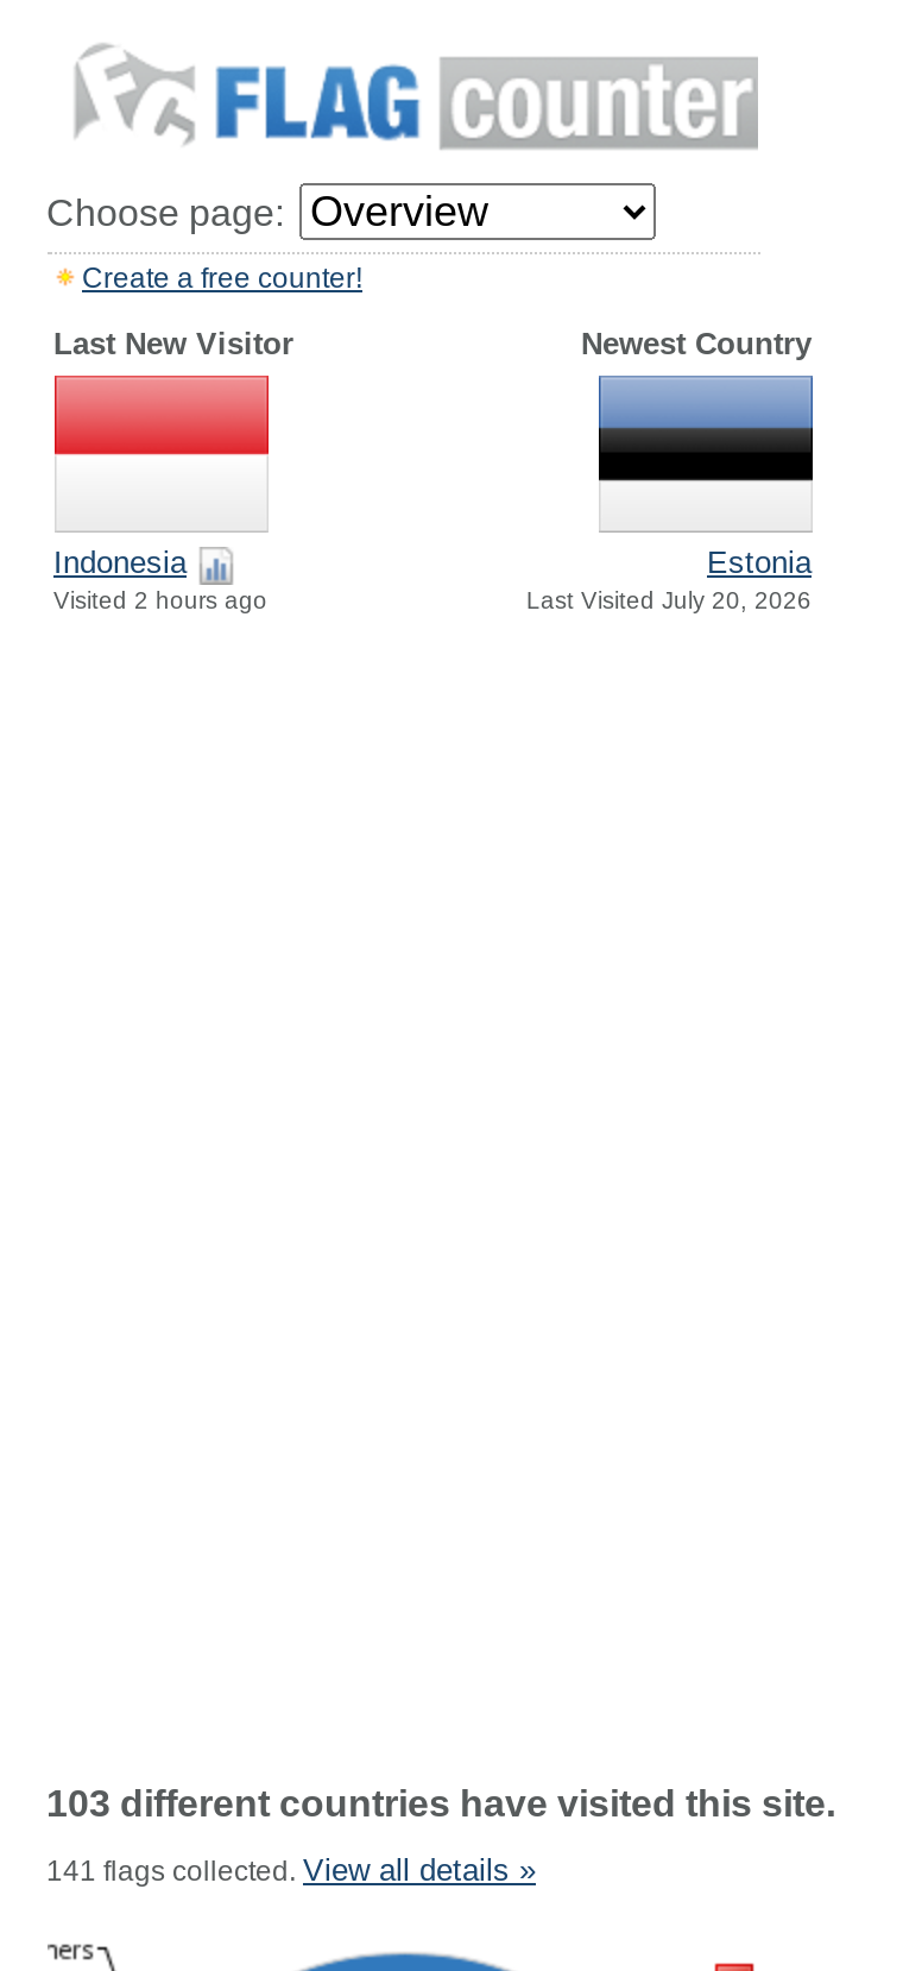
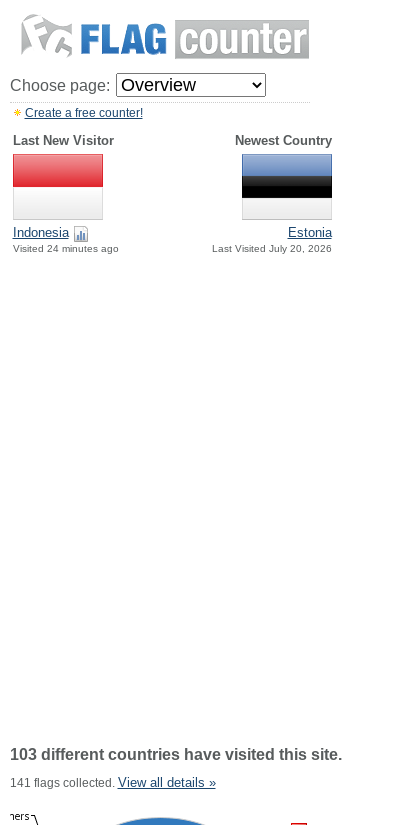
[53,588,267,614] Visited 2 hours ago -> [12,243,118,254] Visited 24 minutes ago

